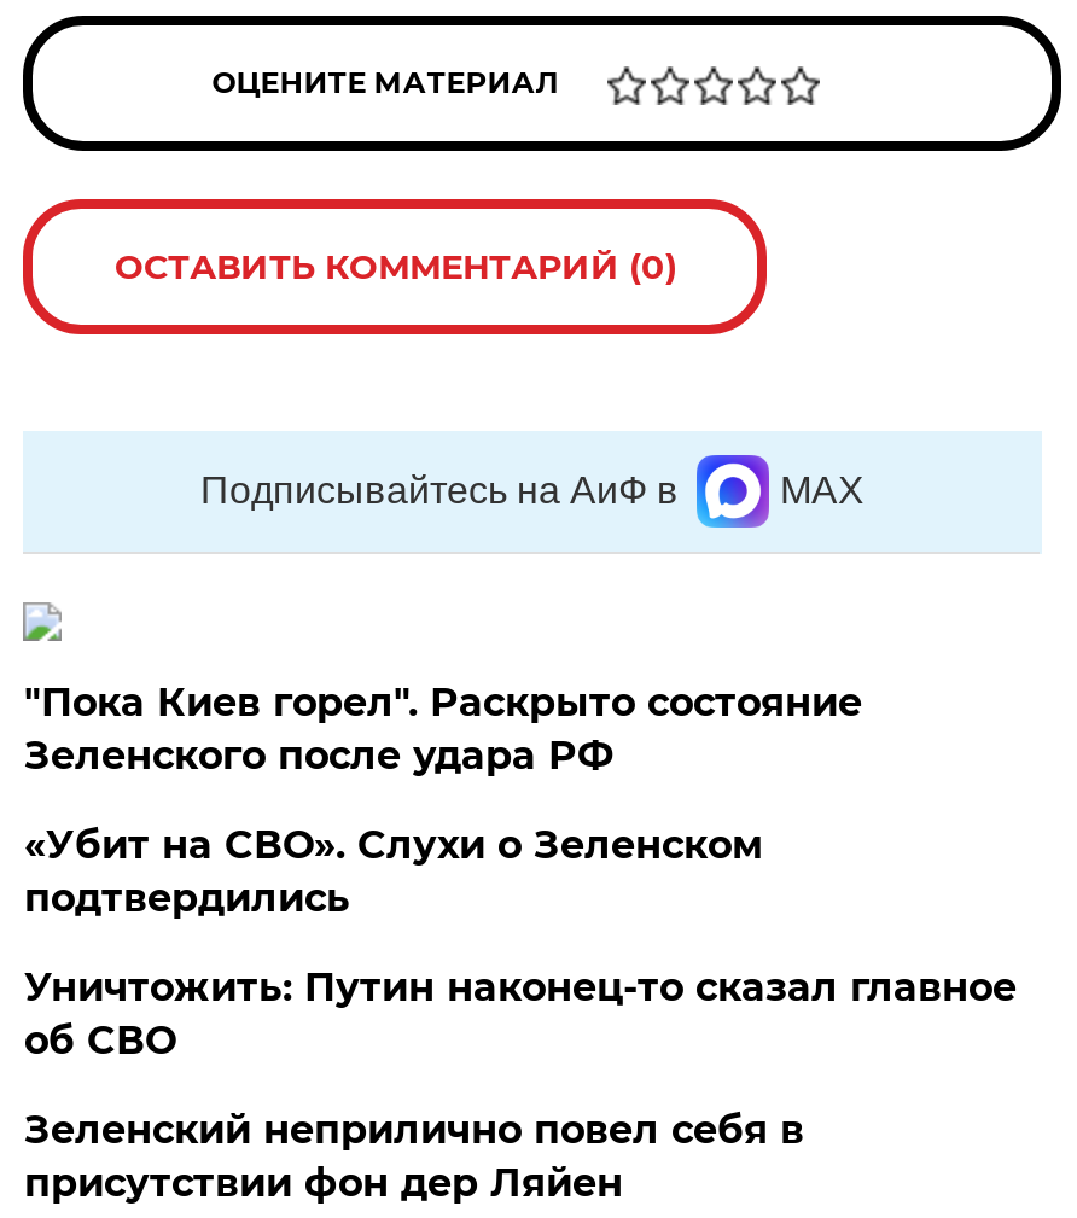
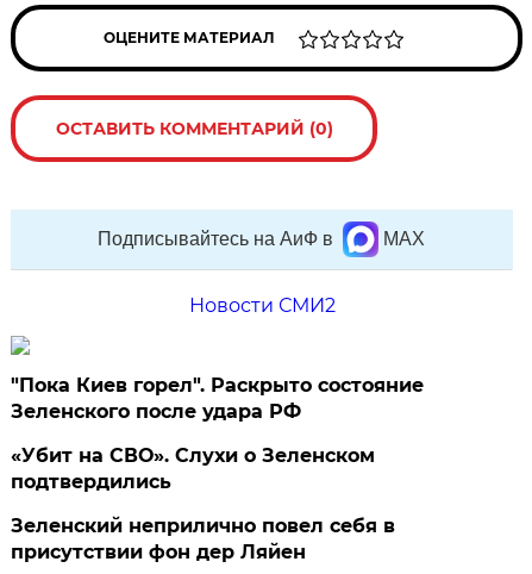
none -> [189,294,335,317] Новости СМИ2
moved [24,680,862,921] -> [11,374,424,493]: "Пока Киев горел". Раскрыто состояние | Зеленского после удара РФ | «Убит на СВО». Слухи о Зеленском | подтвердились
[24,965,1016,1063] Уничтожить: Путин наконец-то сказал главное | об СВО -> none

